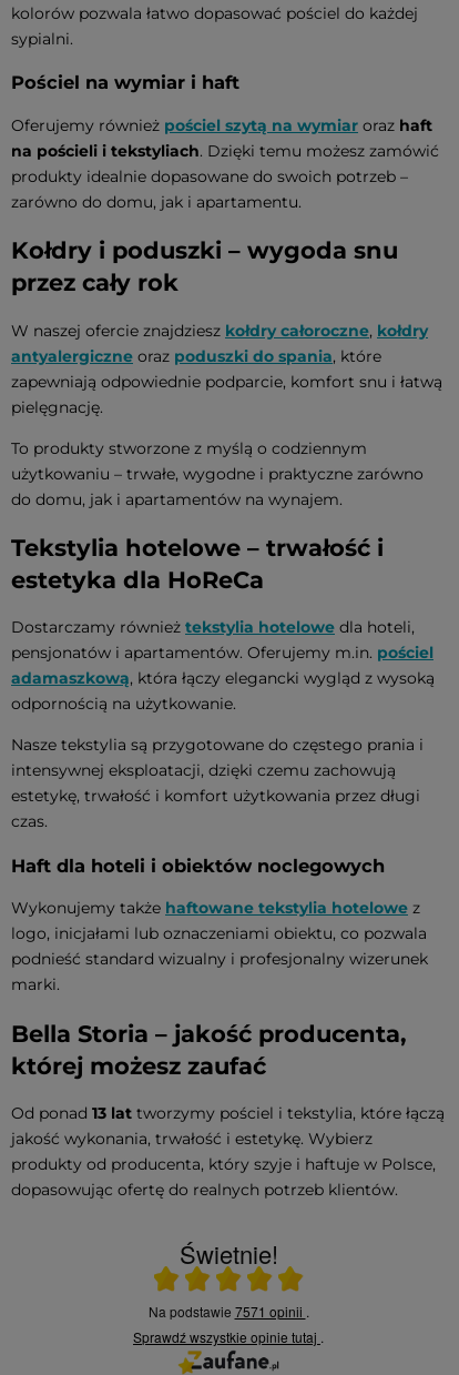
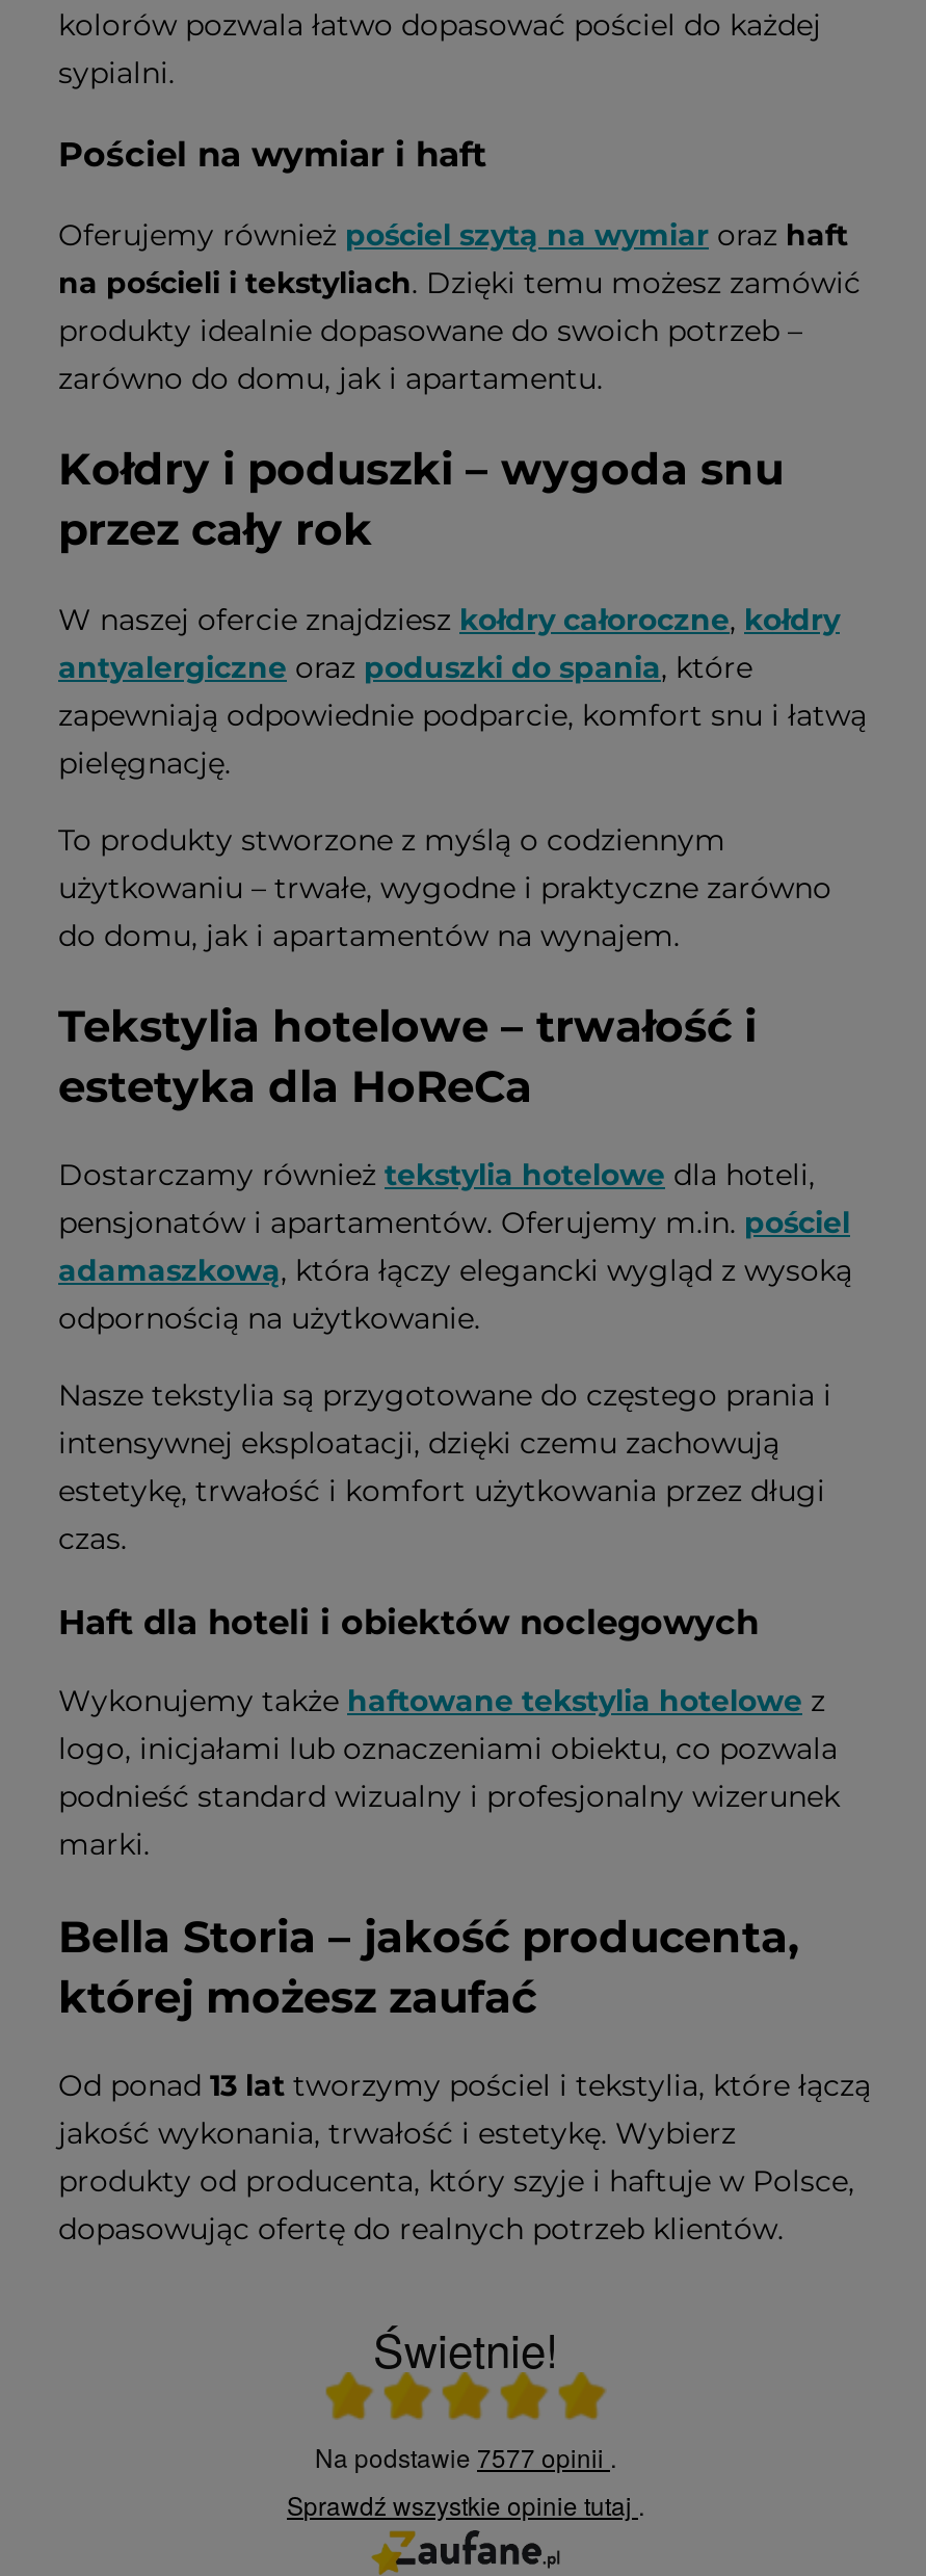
[158,1302,309,1321] Na podstawie 7571 opinii. -> [334,2439,616,2474] Na podstawie 7577 opinii.

